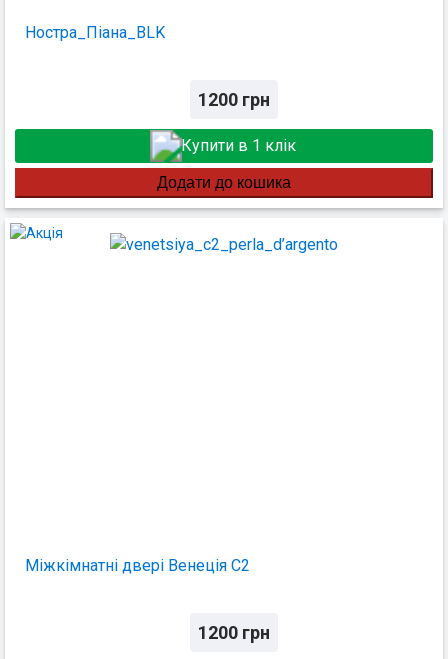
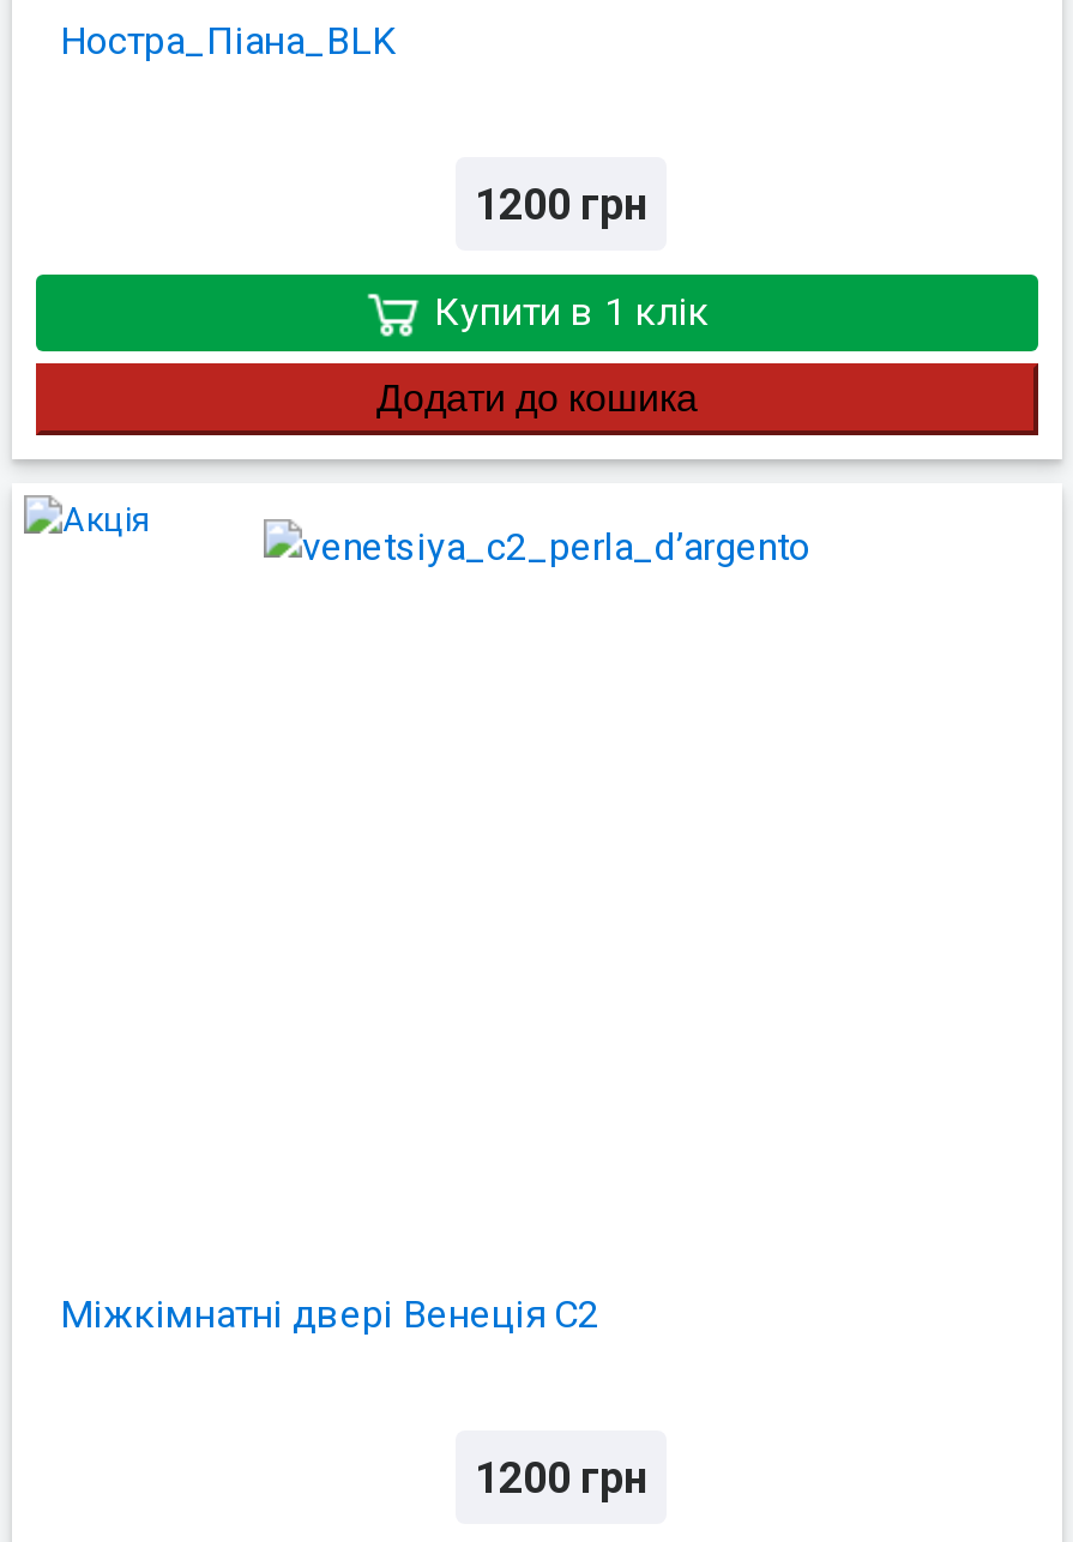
[149,129,182,163] [image] -> [360,275,436,351] [image]

